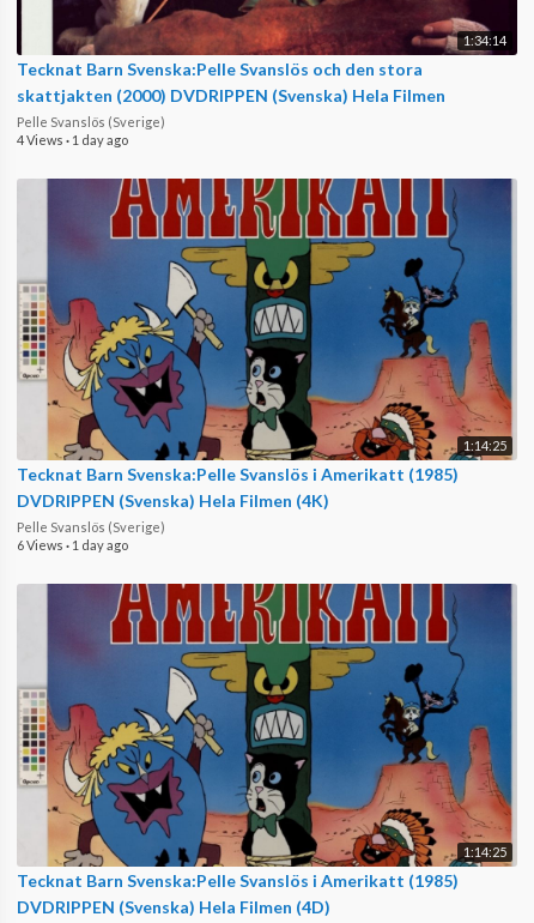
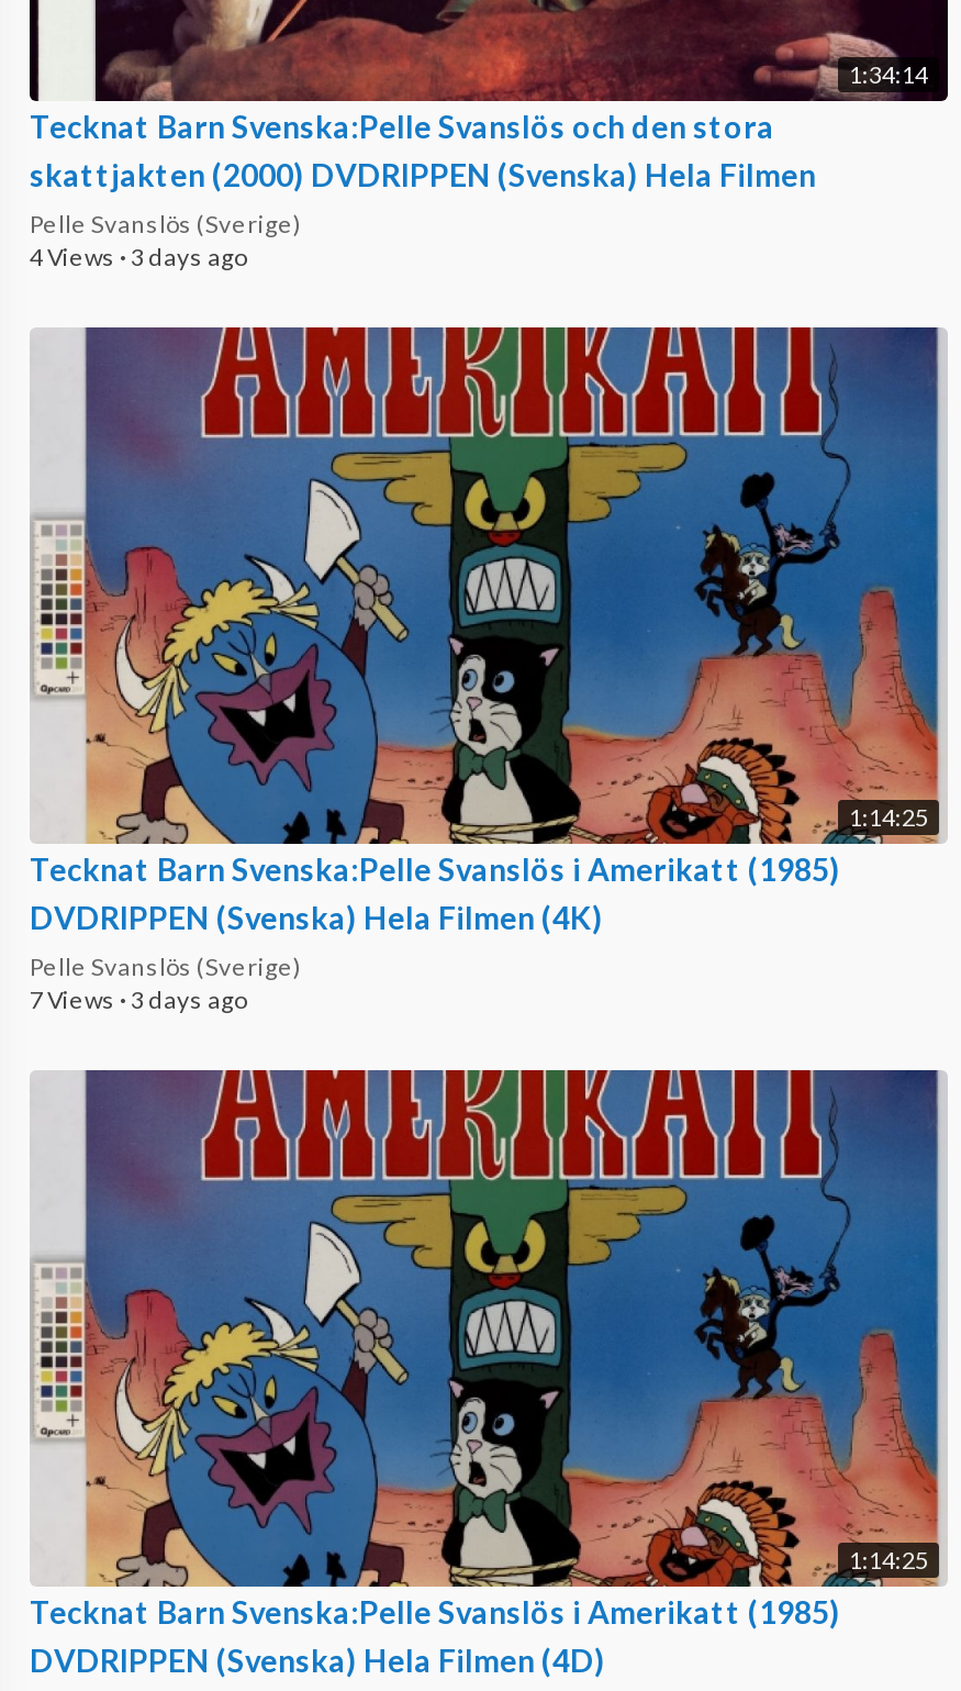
[17,132,128,148] 4 Views · 1 day ago -> [30,242,247,271] 4 Views · 3 days ago
[17,537,128,553] 6 Views · 1 day ago -> [30,985,247,1014] 7 Views · 3 days ago

